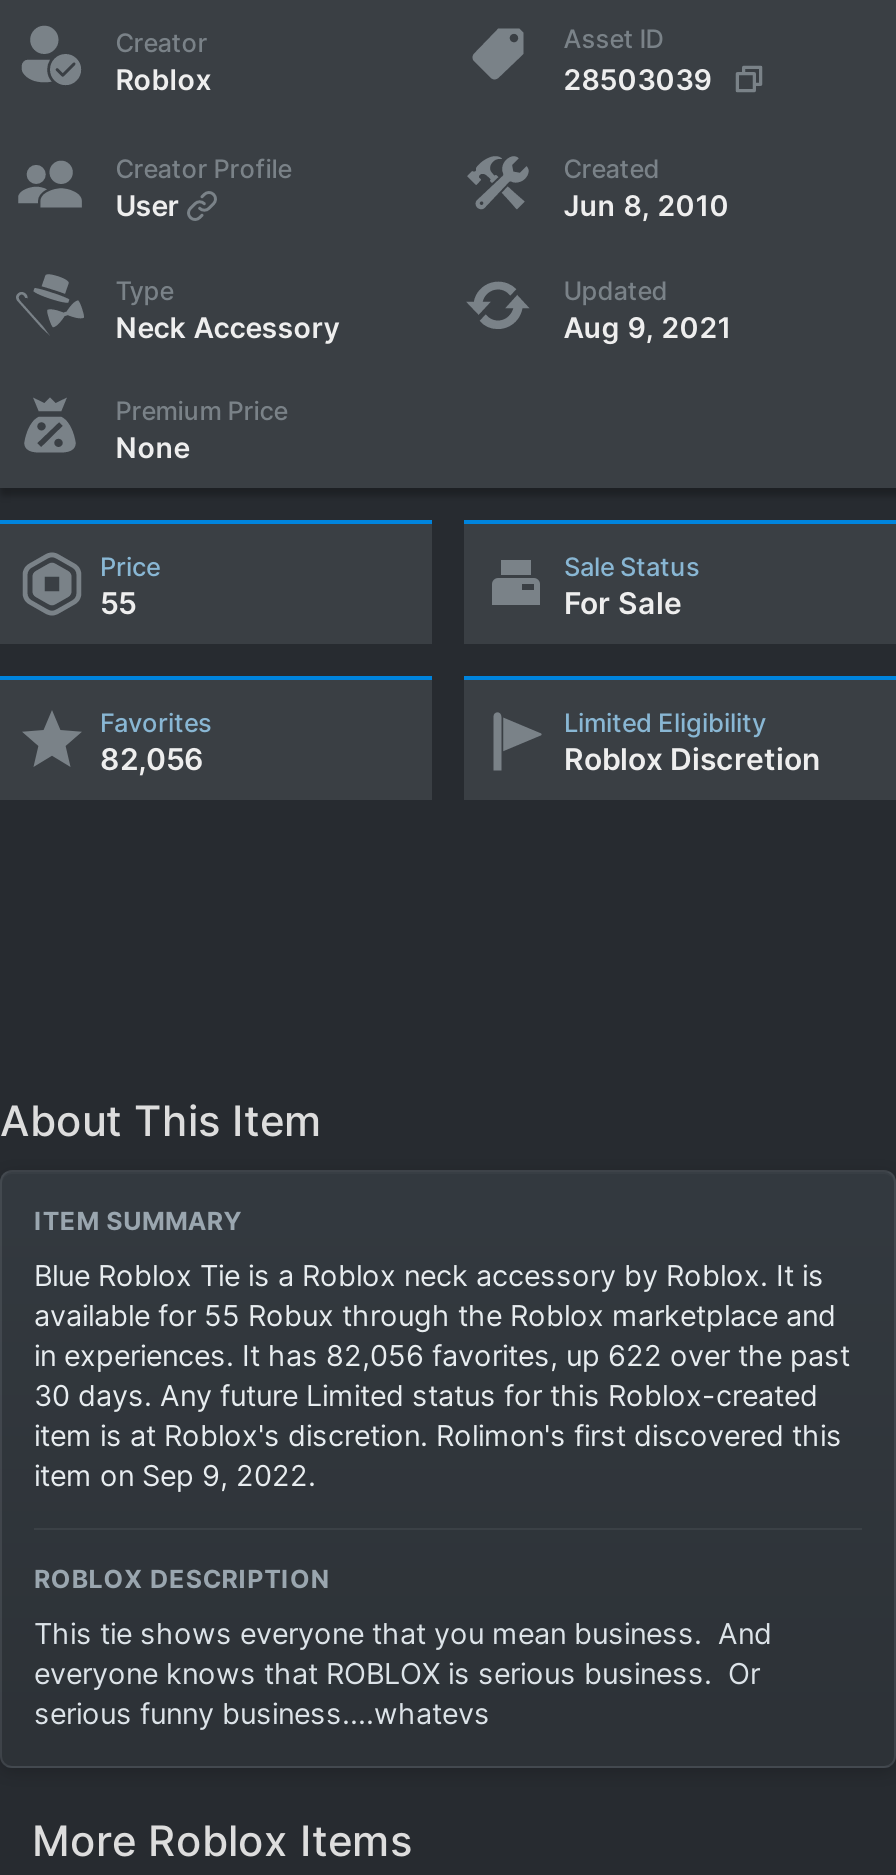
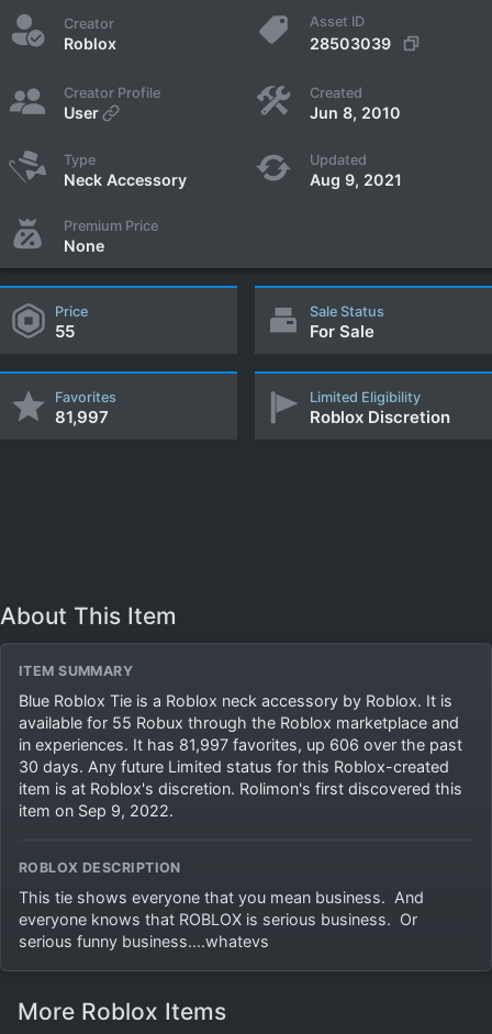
[100,739,204,777] 82,056 -> [55,406,109,427] 81,997
[34,1337,850,1371] in experiences. It has 82,056 favorites, up 622 over the past -> [19,735,462,753] in experiences. It has 81,997 favorites, up 606 over the past

